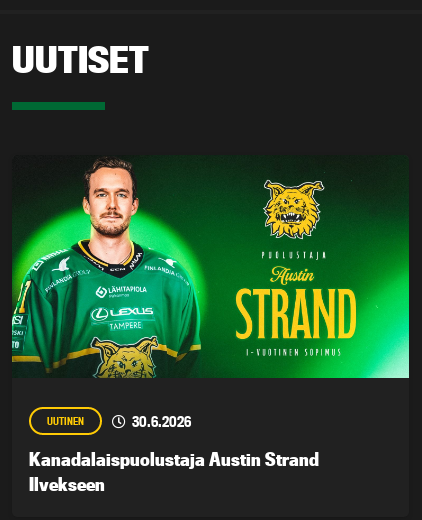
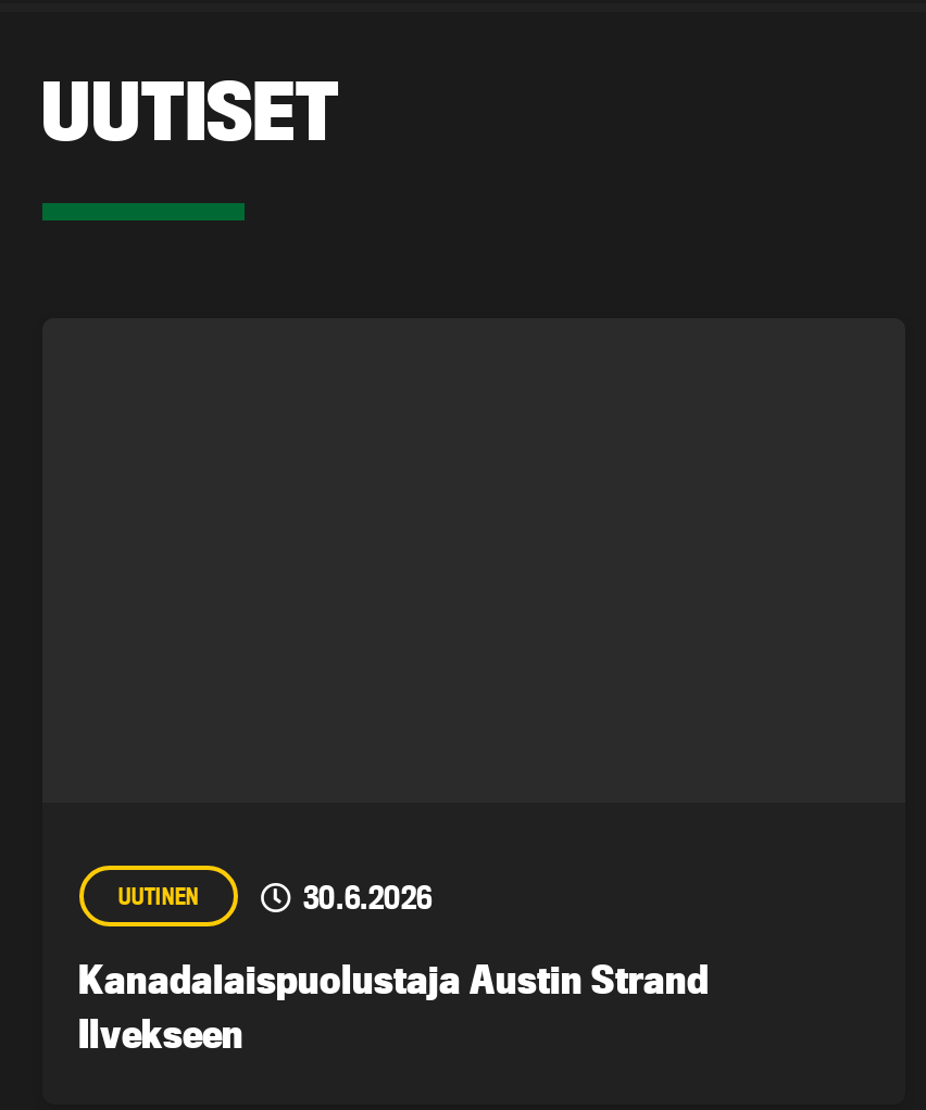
[11,158,410,379] [image] -> none

